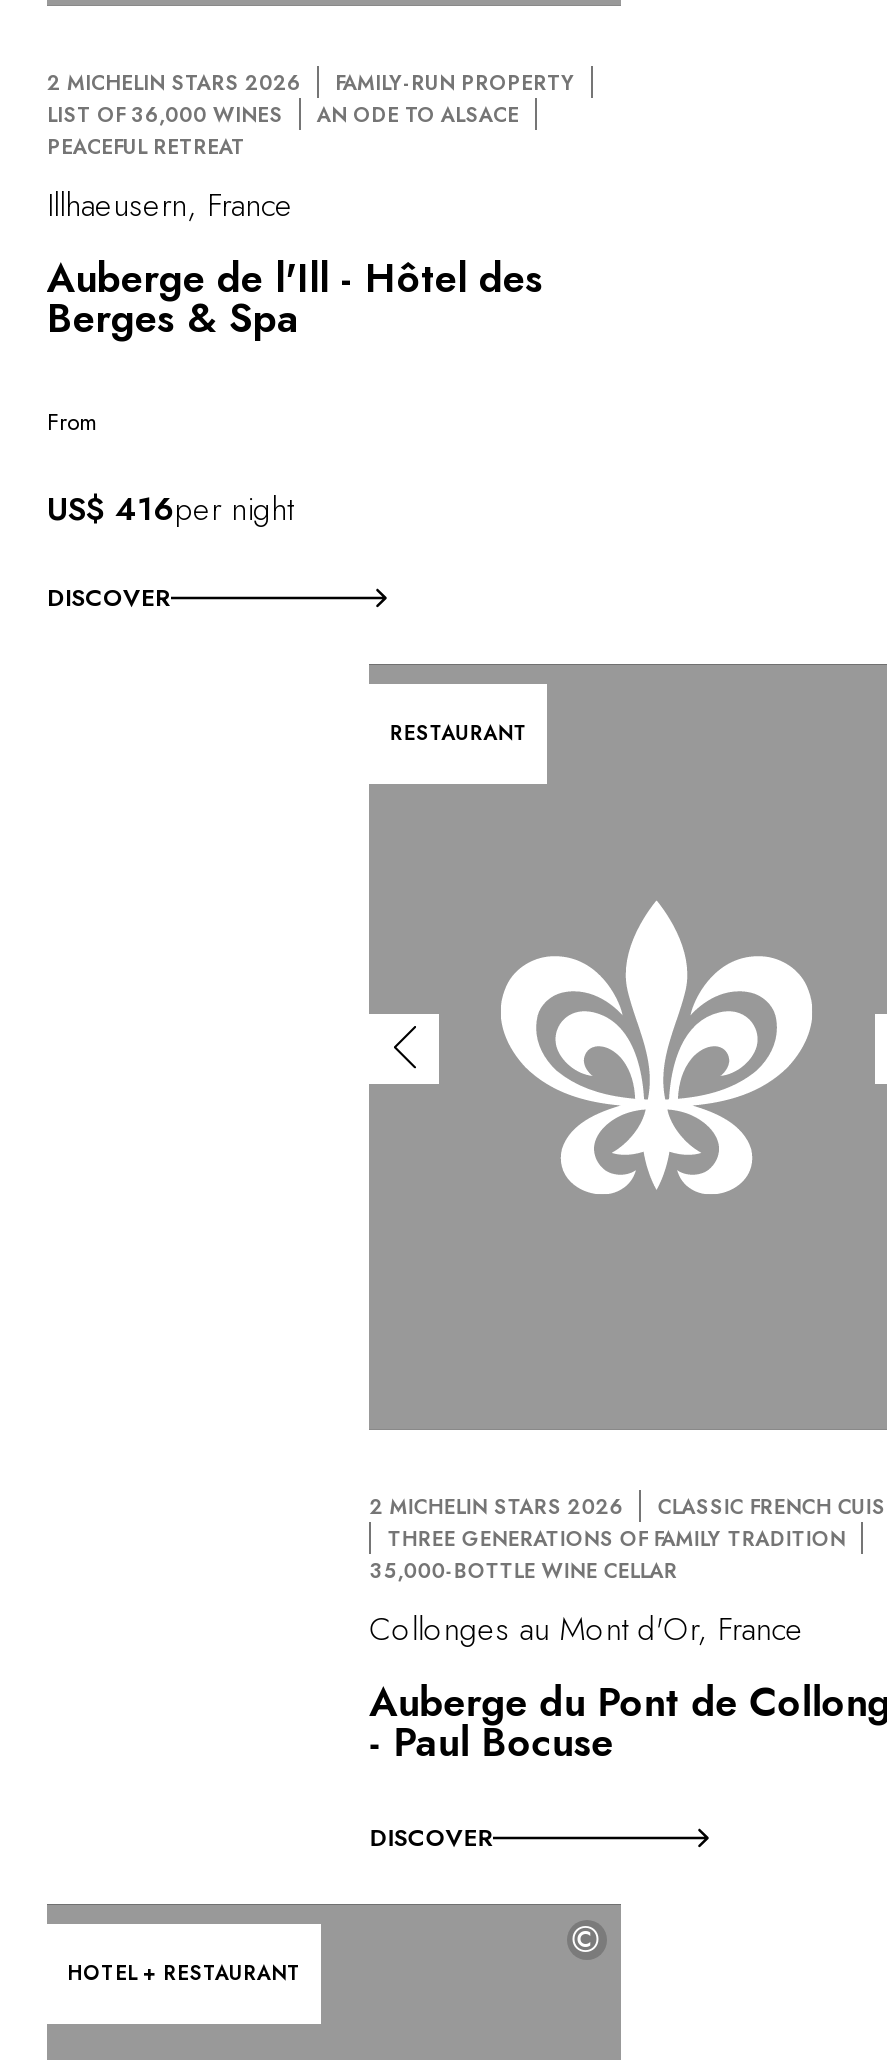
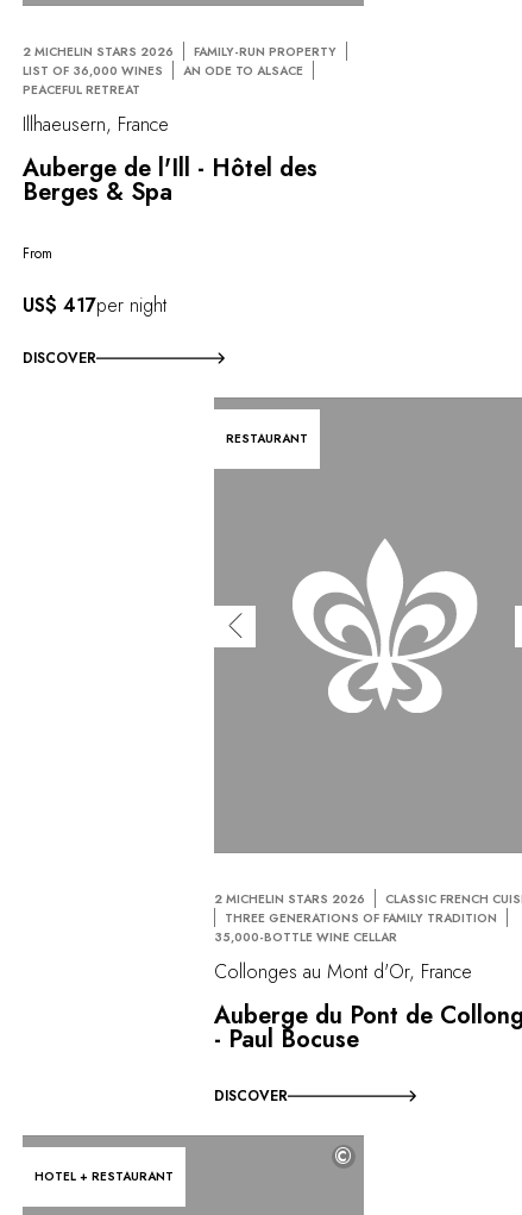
[47,487,293,533] US$ 416per night -> [23,292,166,319] US$ 417per night

